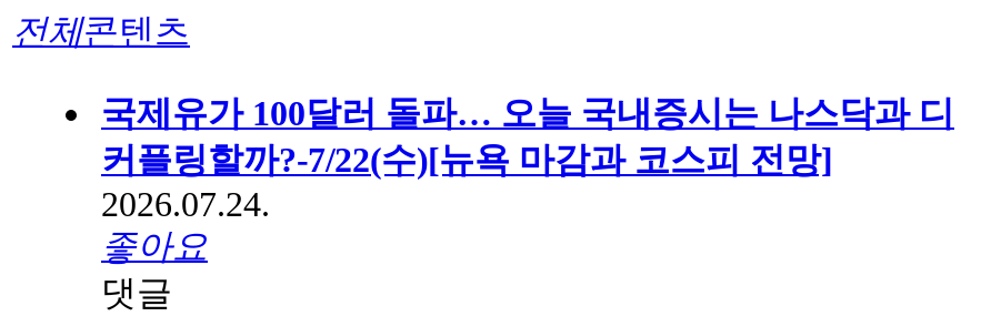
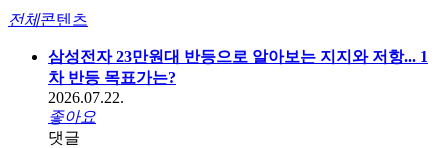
[101,93,954,222] 국제유가 100달러 돌파… 오늘 국내증시는 나스닥과 디 | 커플링할까?-7/22(수)[뉴욕 마감과 코스피 전망] | 2026.07.24. -> [48,48,428,106] 삼성전자 23만원대 반등으로 알아보는 지지와 저항... 1 | 차 반등 목표가는? | 2026.07.22.

